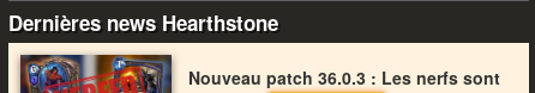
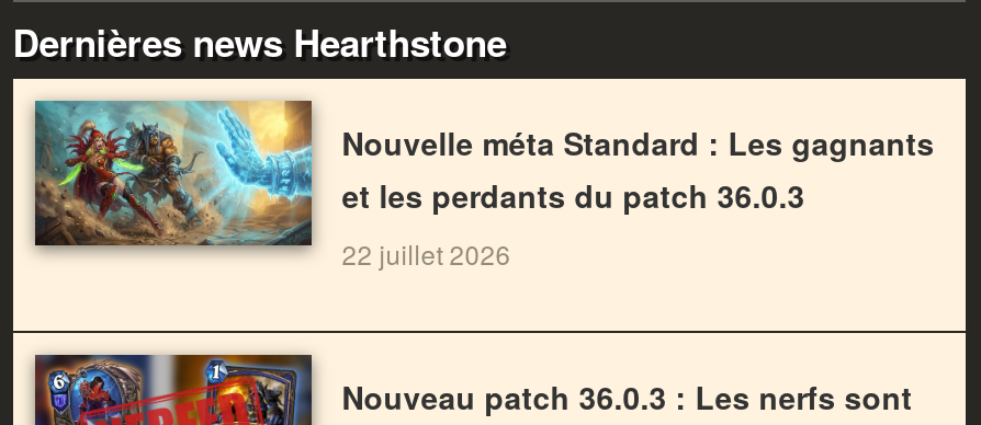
none -> [13,99,966,331] [image] | Nouvelle méta Standard : Les gagnants | et les perdants du patch 36.0.3 | 22 juillet 2026

